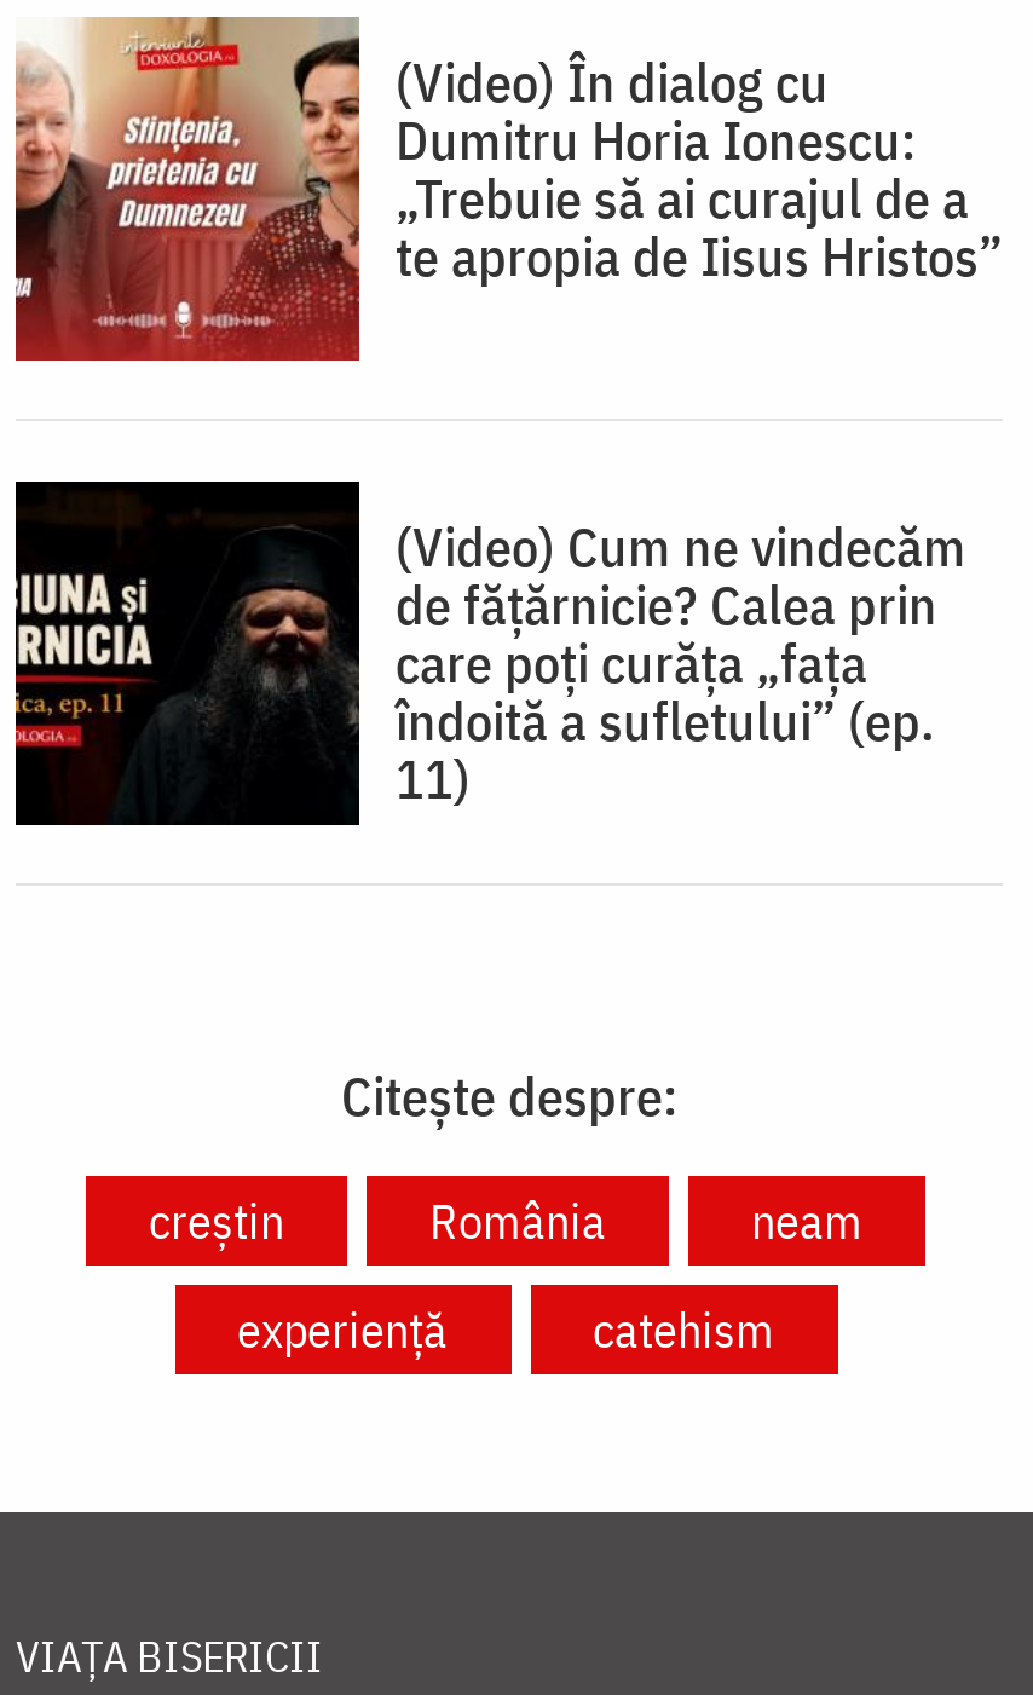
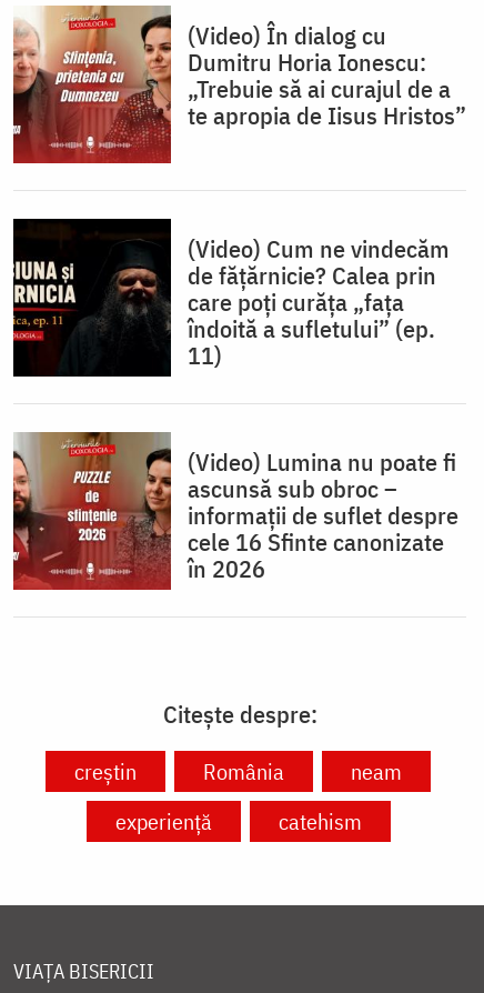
none -> [12,431,458,591] [image] | (Video) Lumina nu poate fi | ascunsă sub obroc – | informații de suflet despre | cele 16 Sfinte canonizate | în 2026

